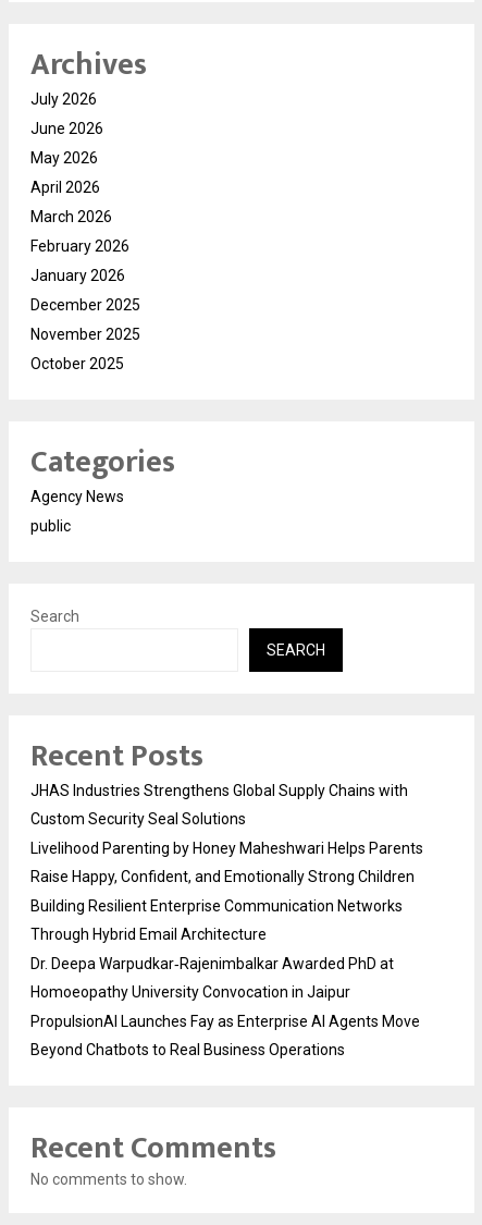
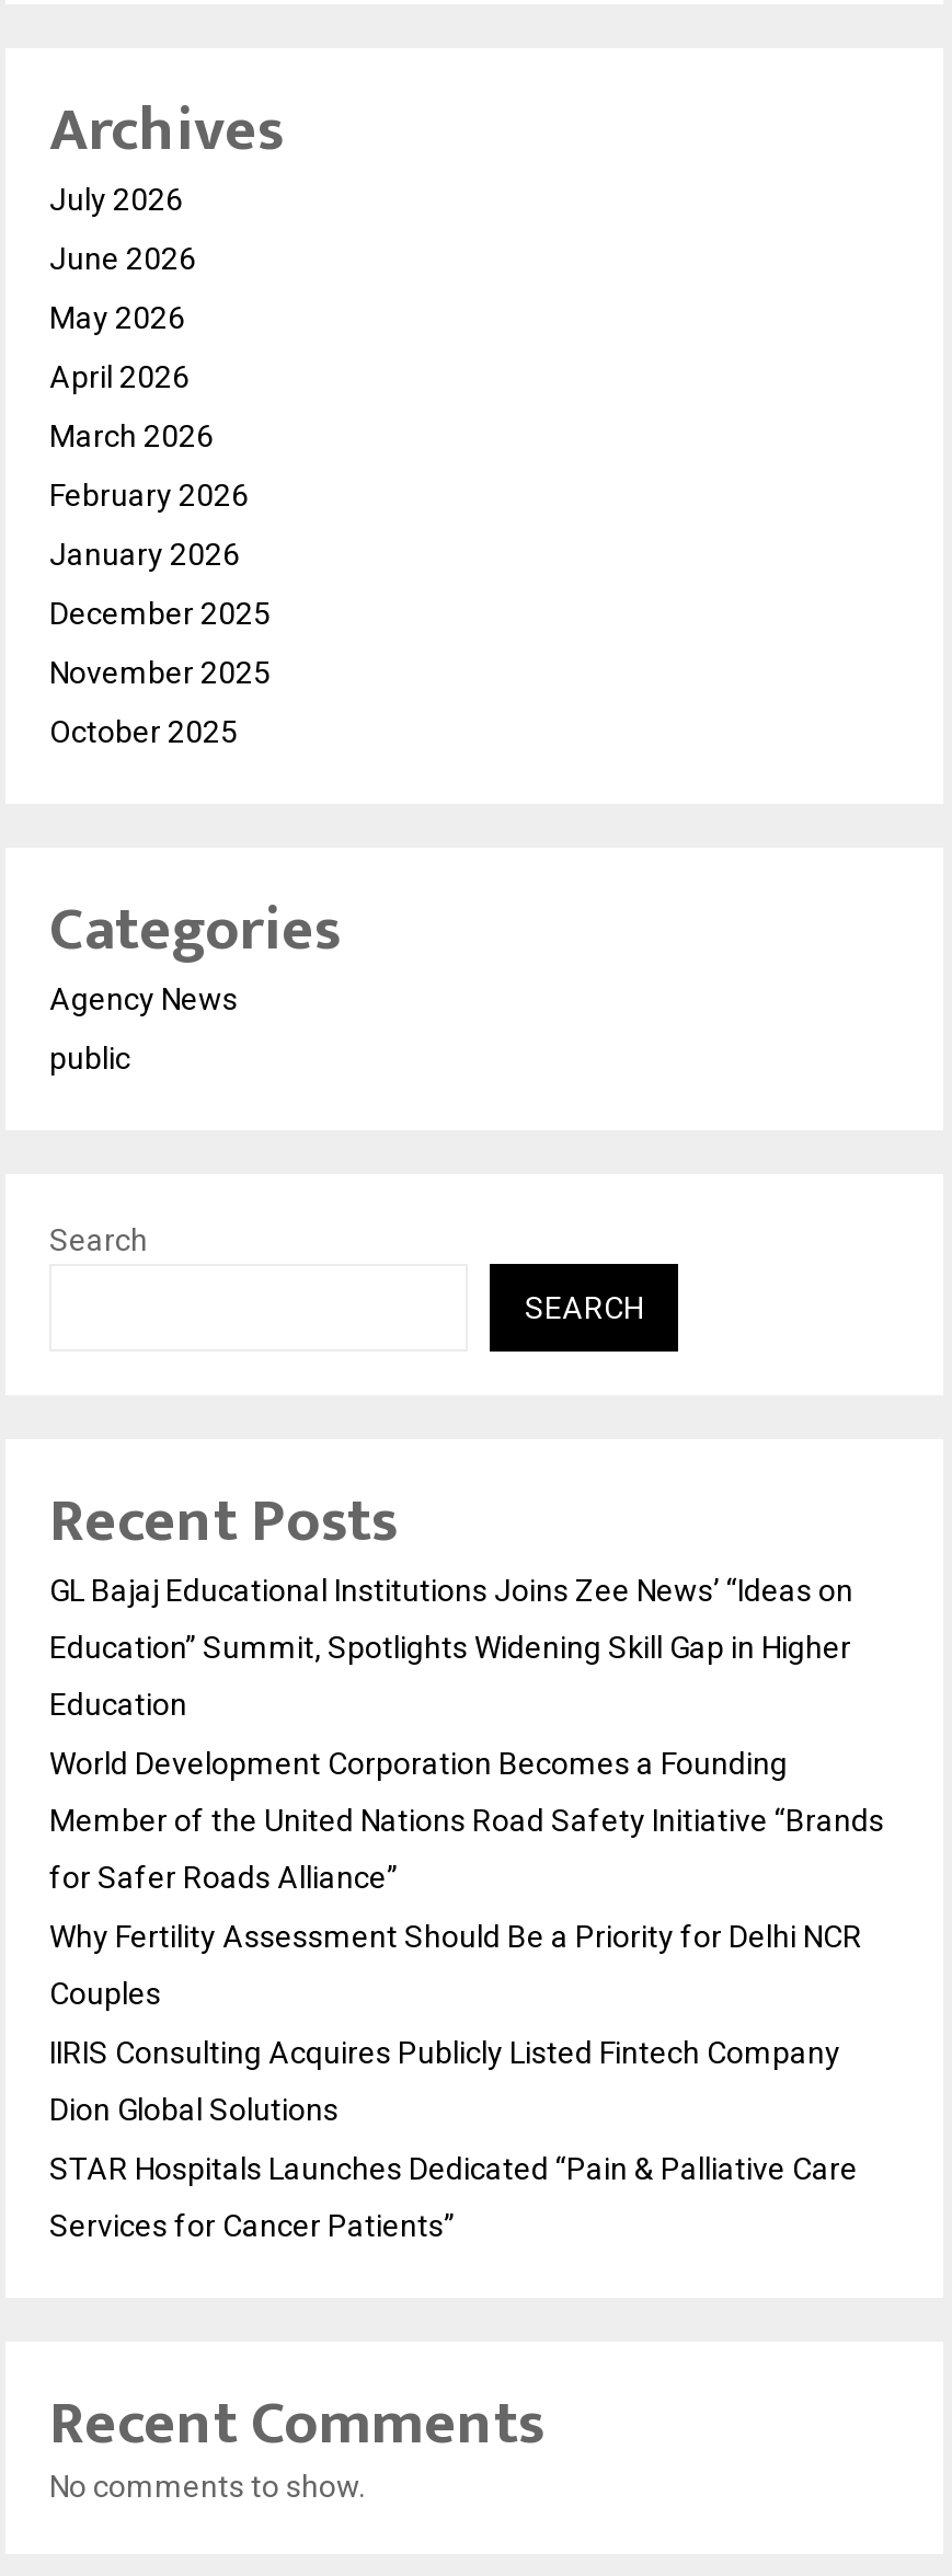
[30,781,423,1058] JHAS Industries Strengthens Global Supply Chains with | Custom Security Seal Solutions | Livelihood Parenting by Honey Maheshwari Helps Parents | Raise Happy, Confident, and Emotionally Strong Children | Building Resilient Enterprise Communication Networks | Through Hybrid Email Architecture | Dr. Deepa Warpudkar‑Rajenimbalkar Awarded PhD at | Homoeopathy University Convocation in Jaipur | PropulsionAI Launches Fay as Enterprise AI Agents Move | Beyond Chatbots to Real Business Operations -> [49,1572,884,2242] GL Bajaj Educational Institutions Joins Zee News’ “Ideas on | Education” Summit, Spotlights Widening Skill Gap in Higher | Education | World Development Corporation Becomes a Founding | Member of the United Nations Road Safety Initiative “Brands | for Safer Roads Alliance” | Why Fertility Assessment Should Be a Priority for Delhi NCR | Couples | IIRIS Consulting Acquires Publicly Listed Fintech Company | Dion Global Solutions | STAR Hospitals Launches Dedicated “Pain & Palliative Care | Services for Cancer Patients”

